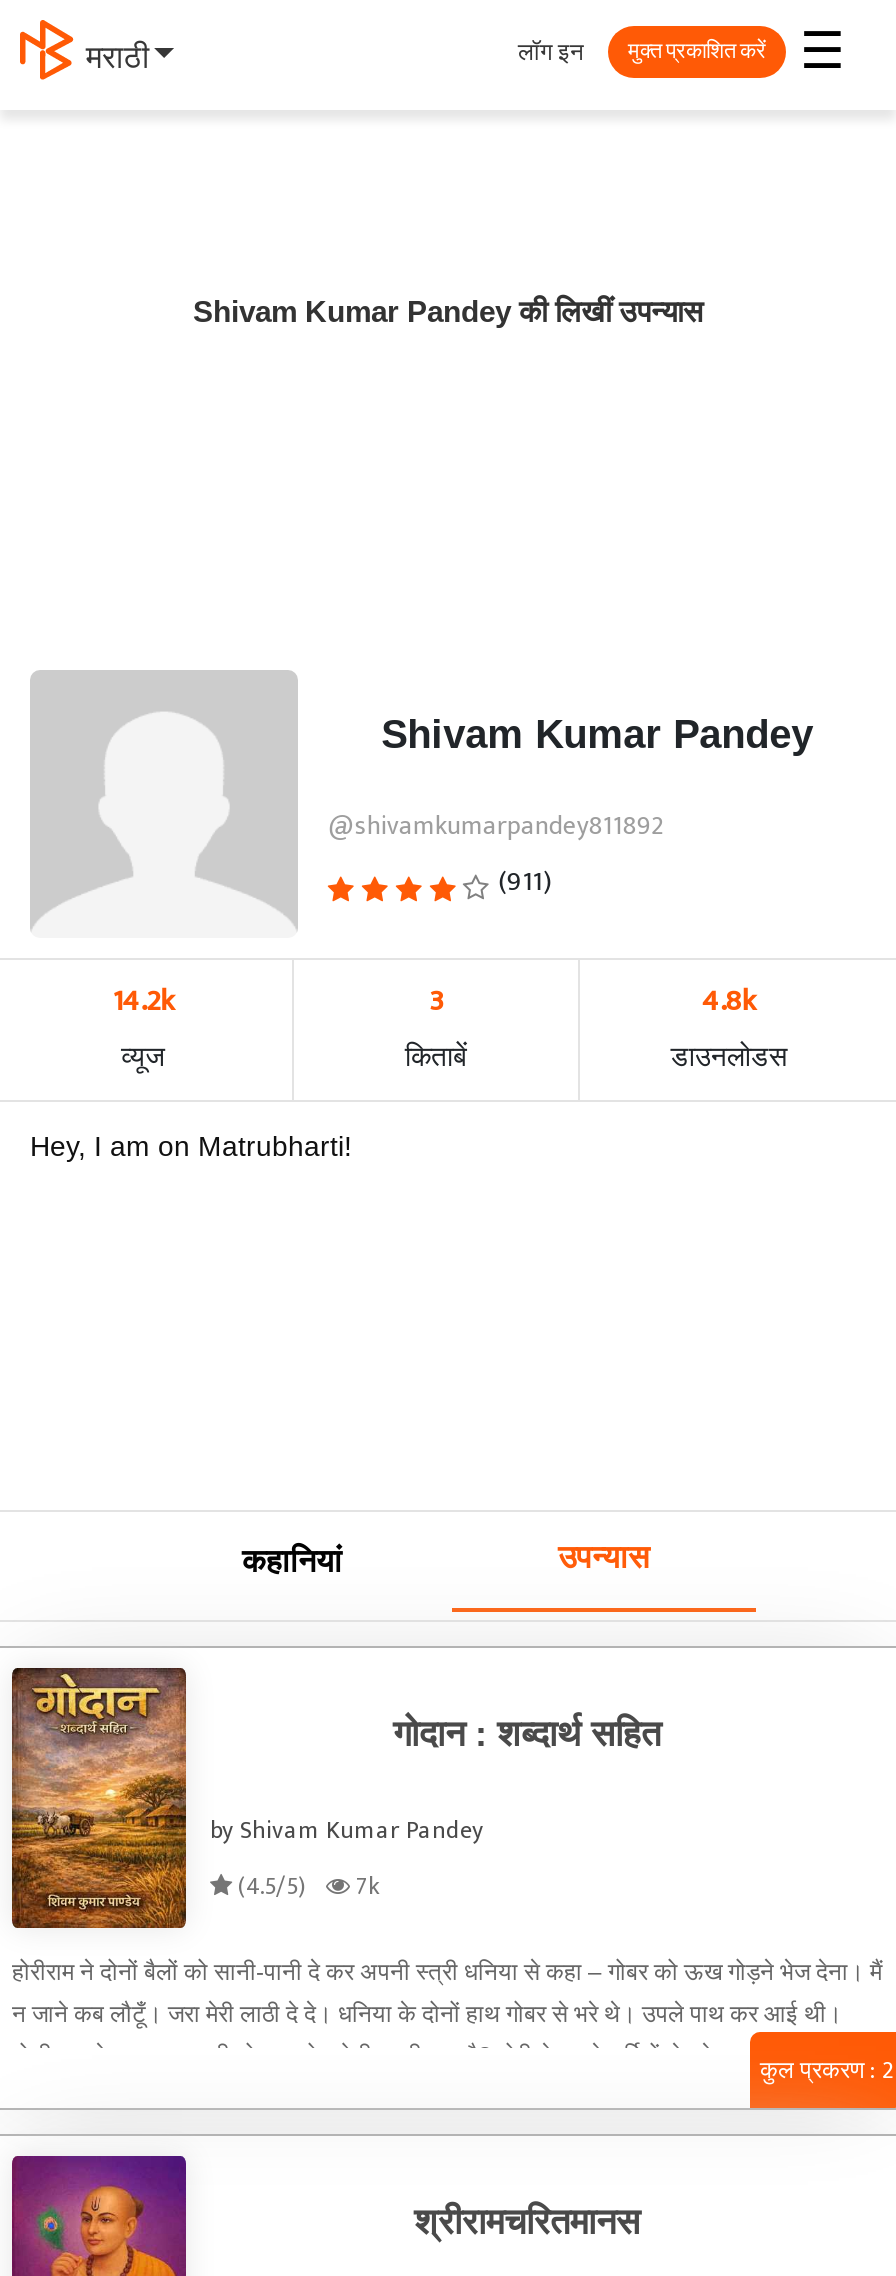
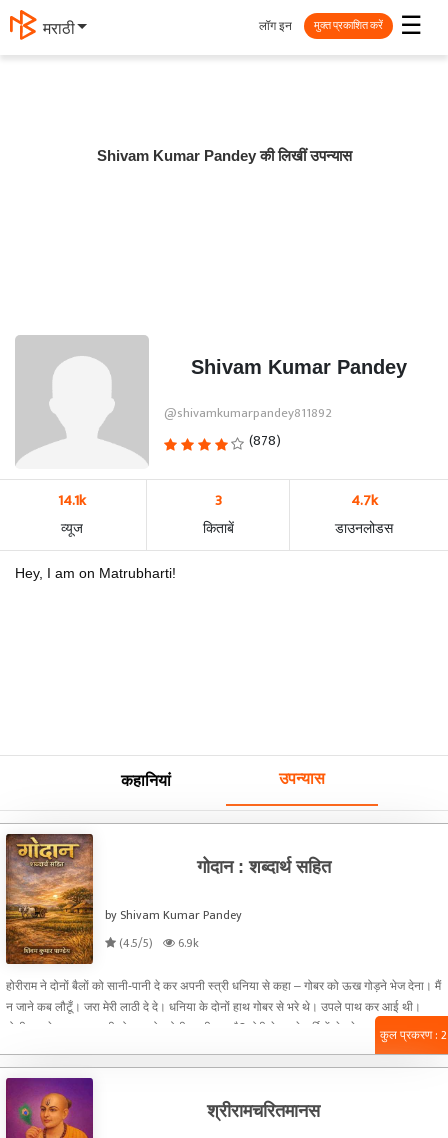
[499,858,553,904] (911) -> [249,429,281,452] (878)
[112,977,174,1027] 14.2k -> [58,488,86,513] 14.1k
[702,977,756,1027] 4.8k -> [351,488,378,513] 4.7k
[238,1867,380,1907] (4.5/5) 7k -> [119,933,199,953] (4.5/5) 6.9k

